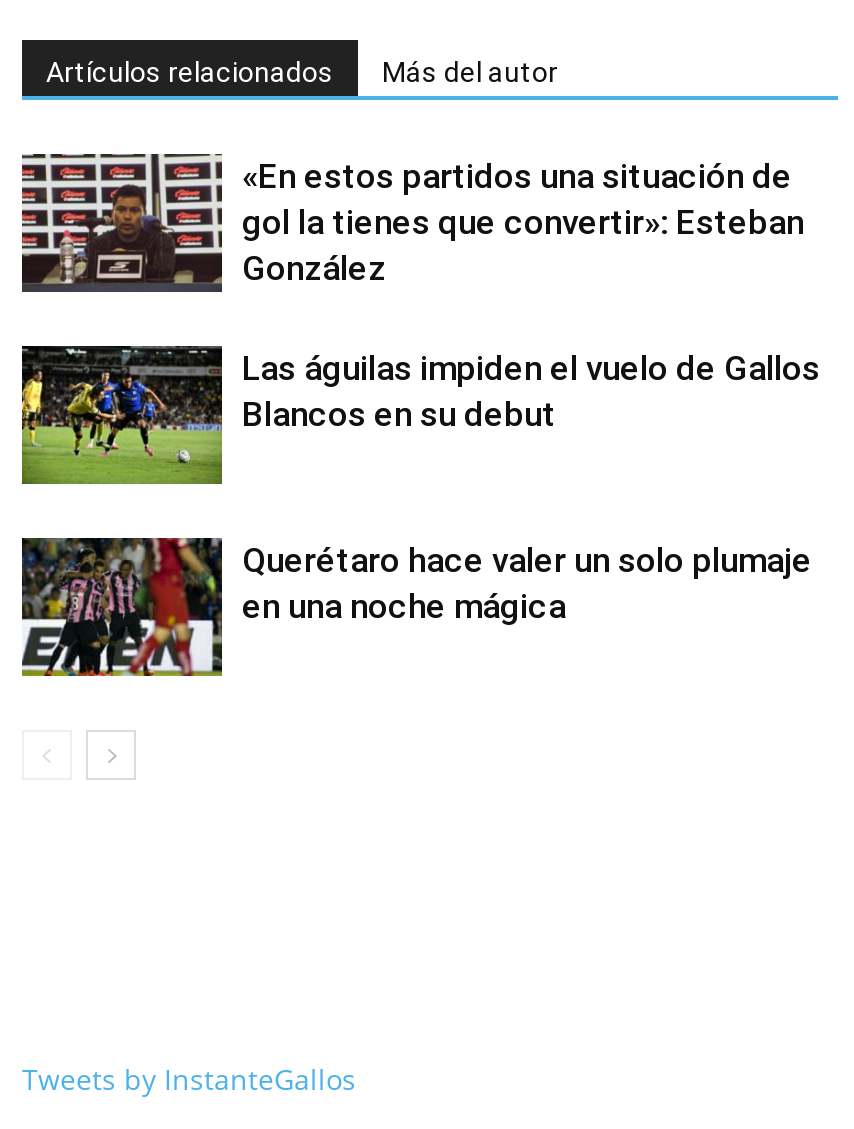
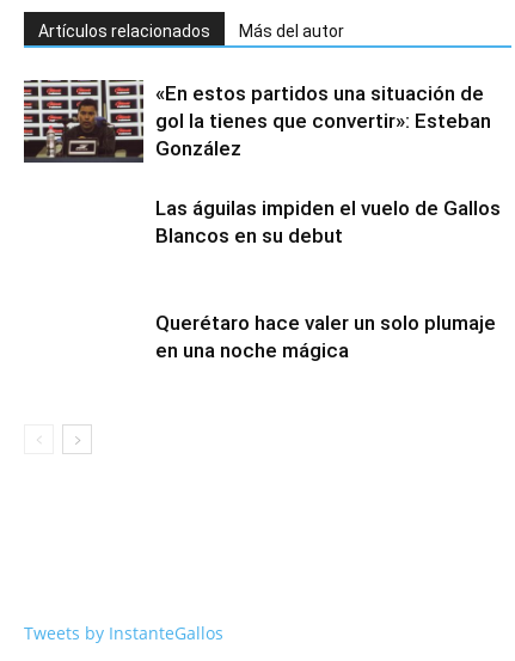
[20,344,224,486] [image] -> none
[20,536,224,678] [image] -> none

